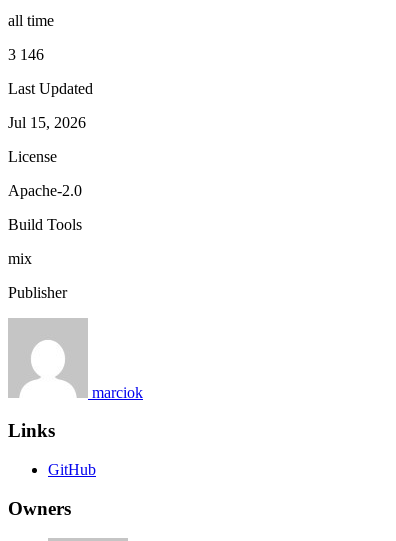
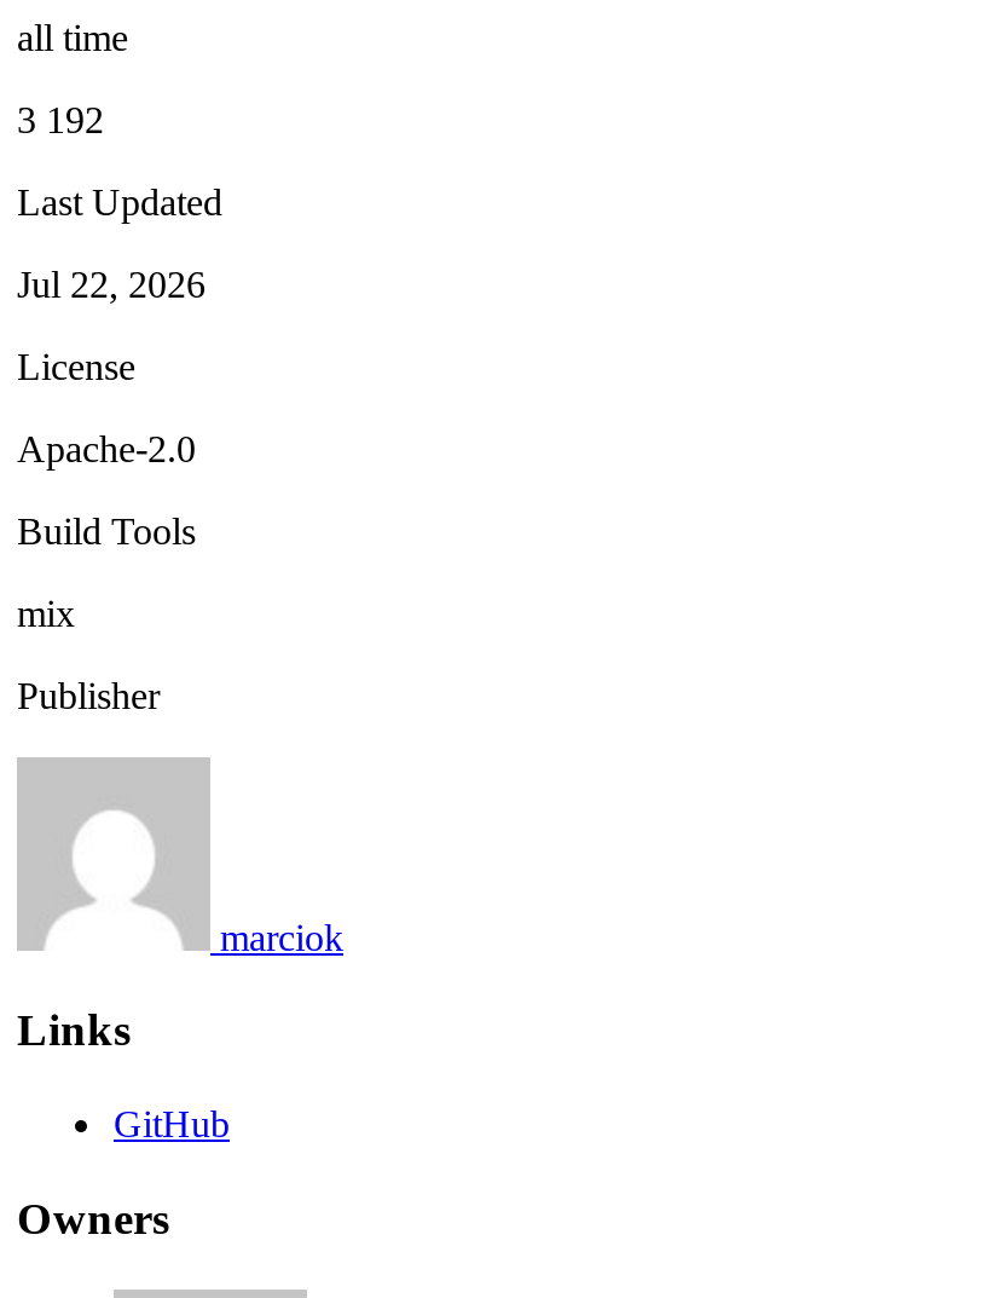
[8,45,44,62] 3 146 -> [17,98,104,139] 3 192
[8,113,86,130] Jul 15, 2026 -> [17,263,206,304] Jul 22, 2026

